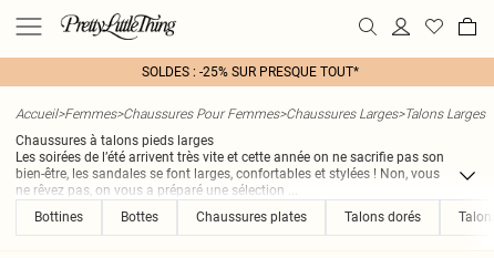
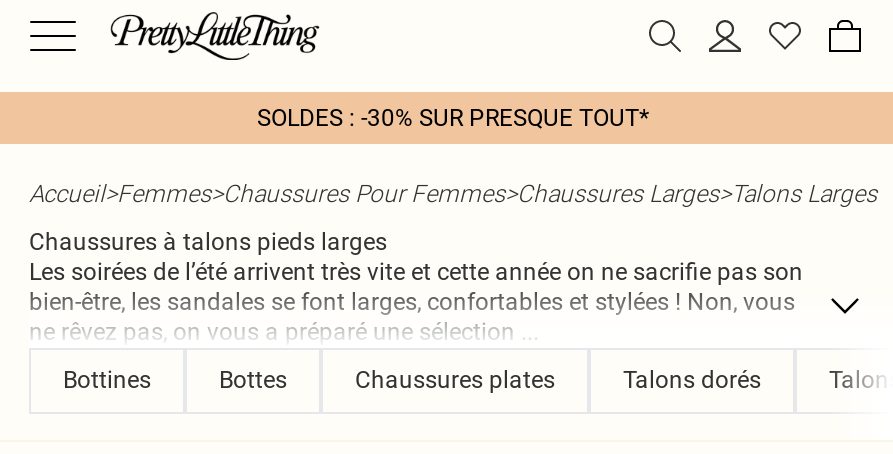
[142,64,359,80] SOLDES : -25% SUR PRESQUE TOUT* -> [257,104,649,132] SOLDES : -30% SUR PRESQUE TOUT*

